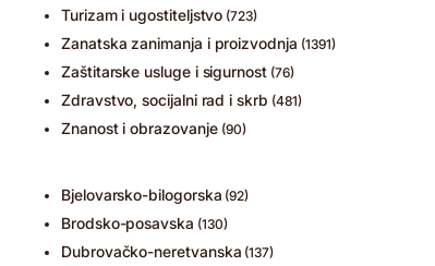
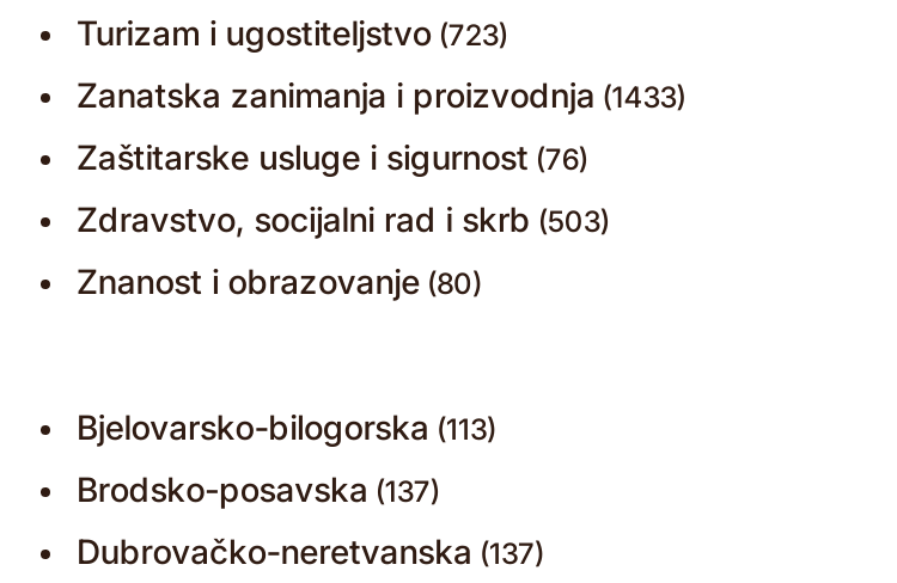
[61,34,336,52] Zanatska zanimanja i proizvodnja (1391) -> [77,74,686,115] Zanatska zanimanja i proizvodnja (1433)
[61,90,302,109] Zdravstvo, socijalni rad i skrb (481) -> [77,198,609,239] Zdravstvo, socijalni rad i skrb (503)
[61,119,246,137] Znanost i obrazovanje (90) -> [77,260,482,301] Znanost i obrazovanje (80)
[61,185,249,204] Bjelovarsko-bilogorska (92) -> [77,406,496,447] Bjelovarsko-bilogorska (113)
[61,214,228,232] Brodsko-posavska (130) -> [77,468,440,509] Brodsko-posavska (137)

